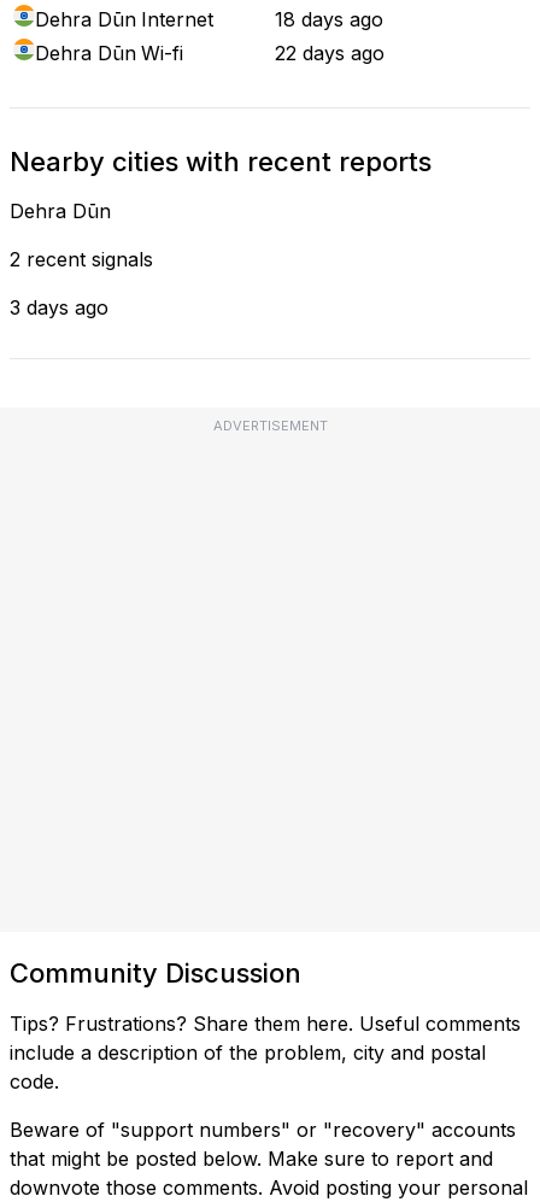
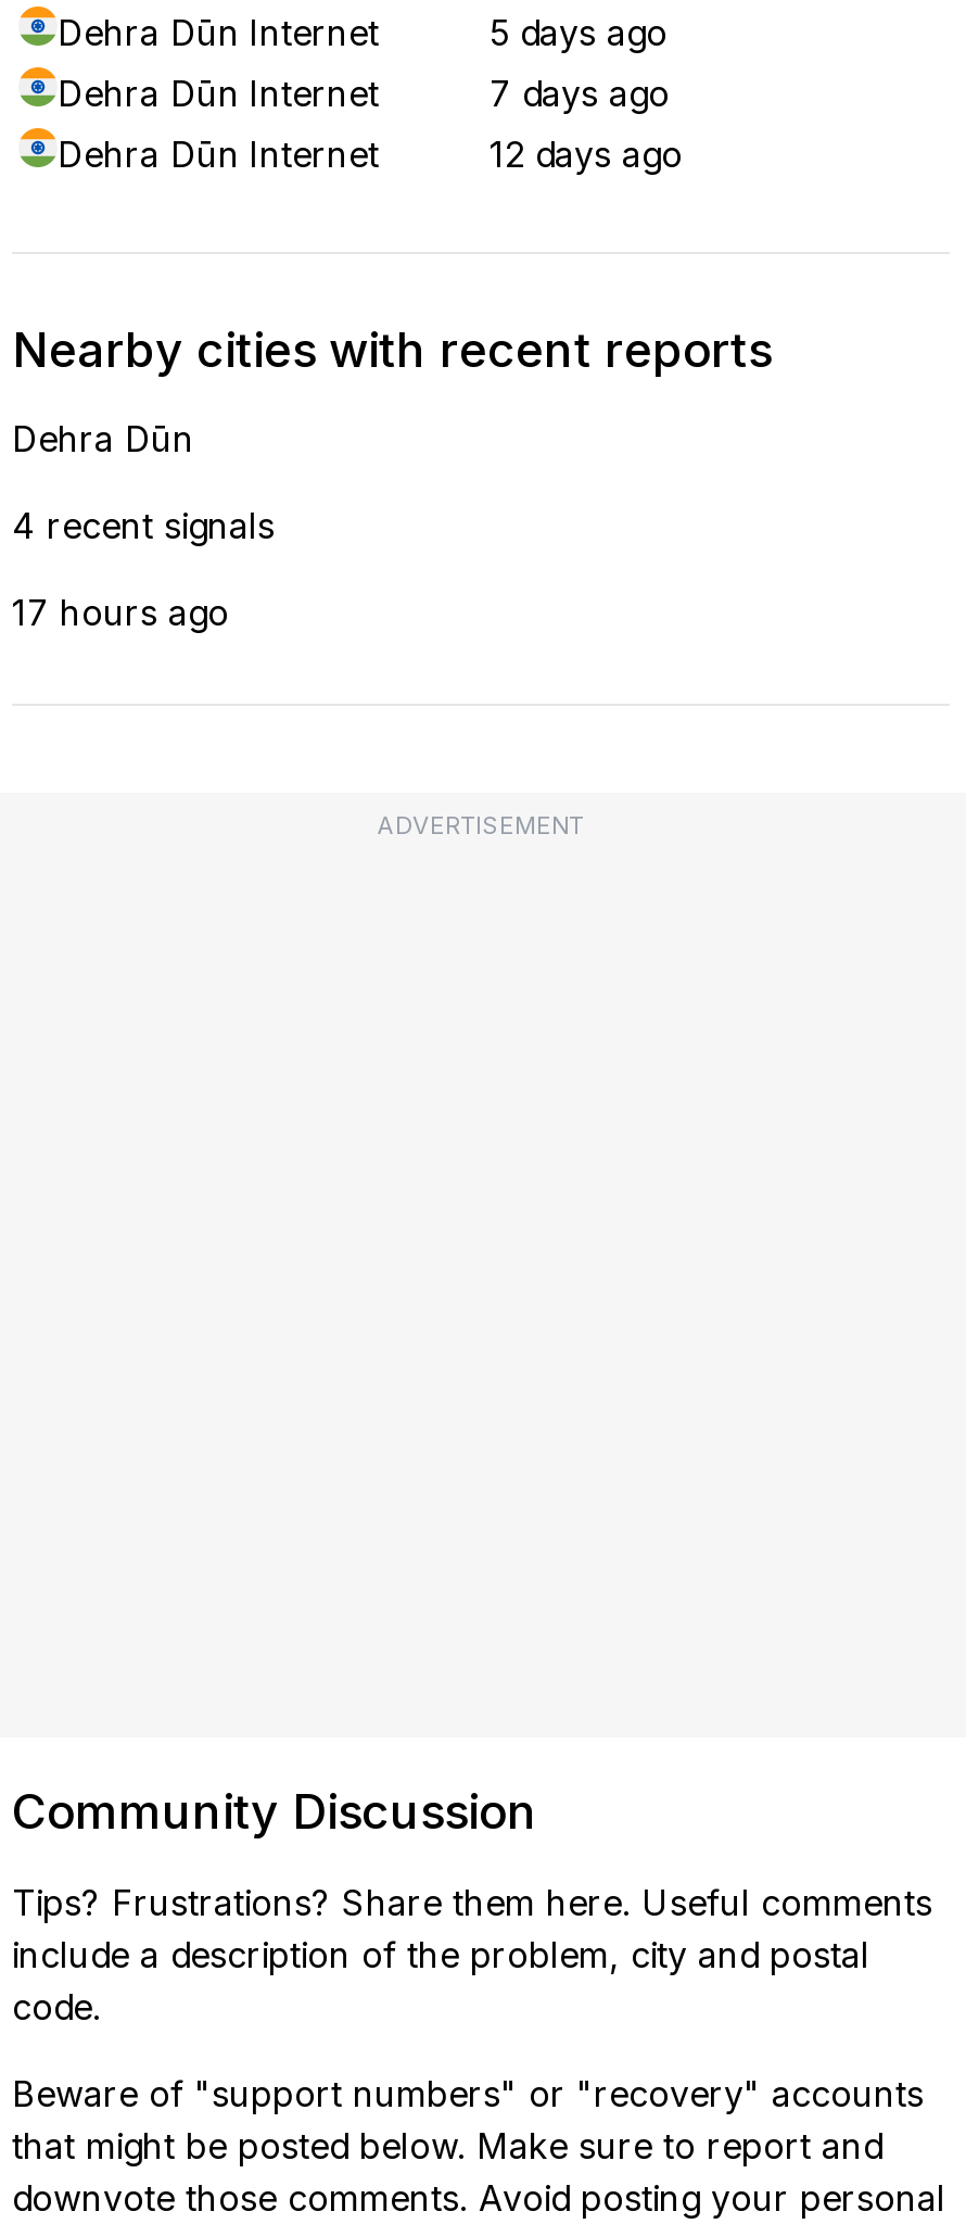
[35,7,385,65] 18 days ago | Dehra Dūn Wi-fi | 22 days ago -> [58,11,683,176] 5 days ago | Dehra Dūn Internet | 7 days ago | Dehra Dūn Internet | 12 days ago
[10,247,153,271] 2 recent signals -> [12,504,275,547] 4 recent signals
[10,295,108,319] 3 days ago -> [12,591,229,634] 17 hours ago

